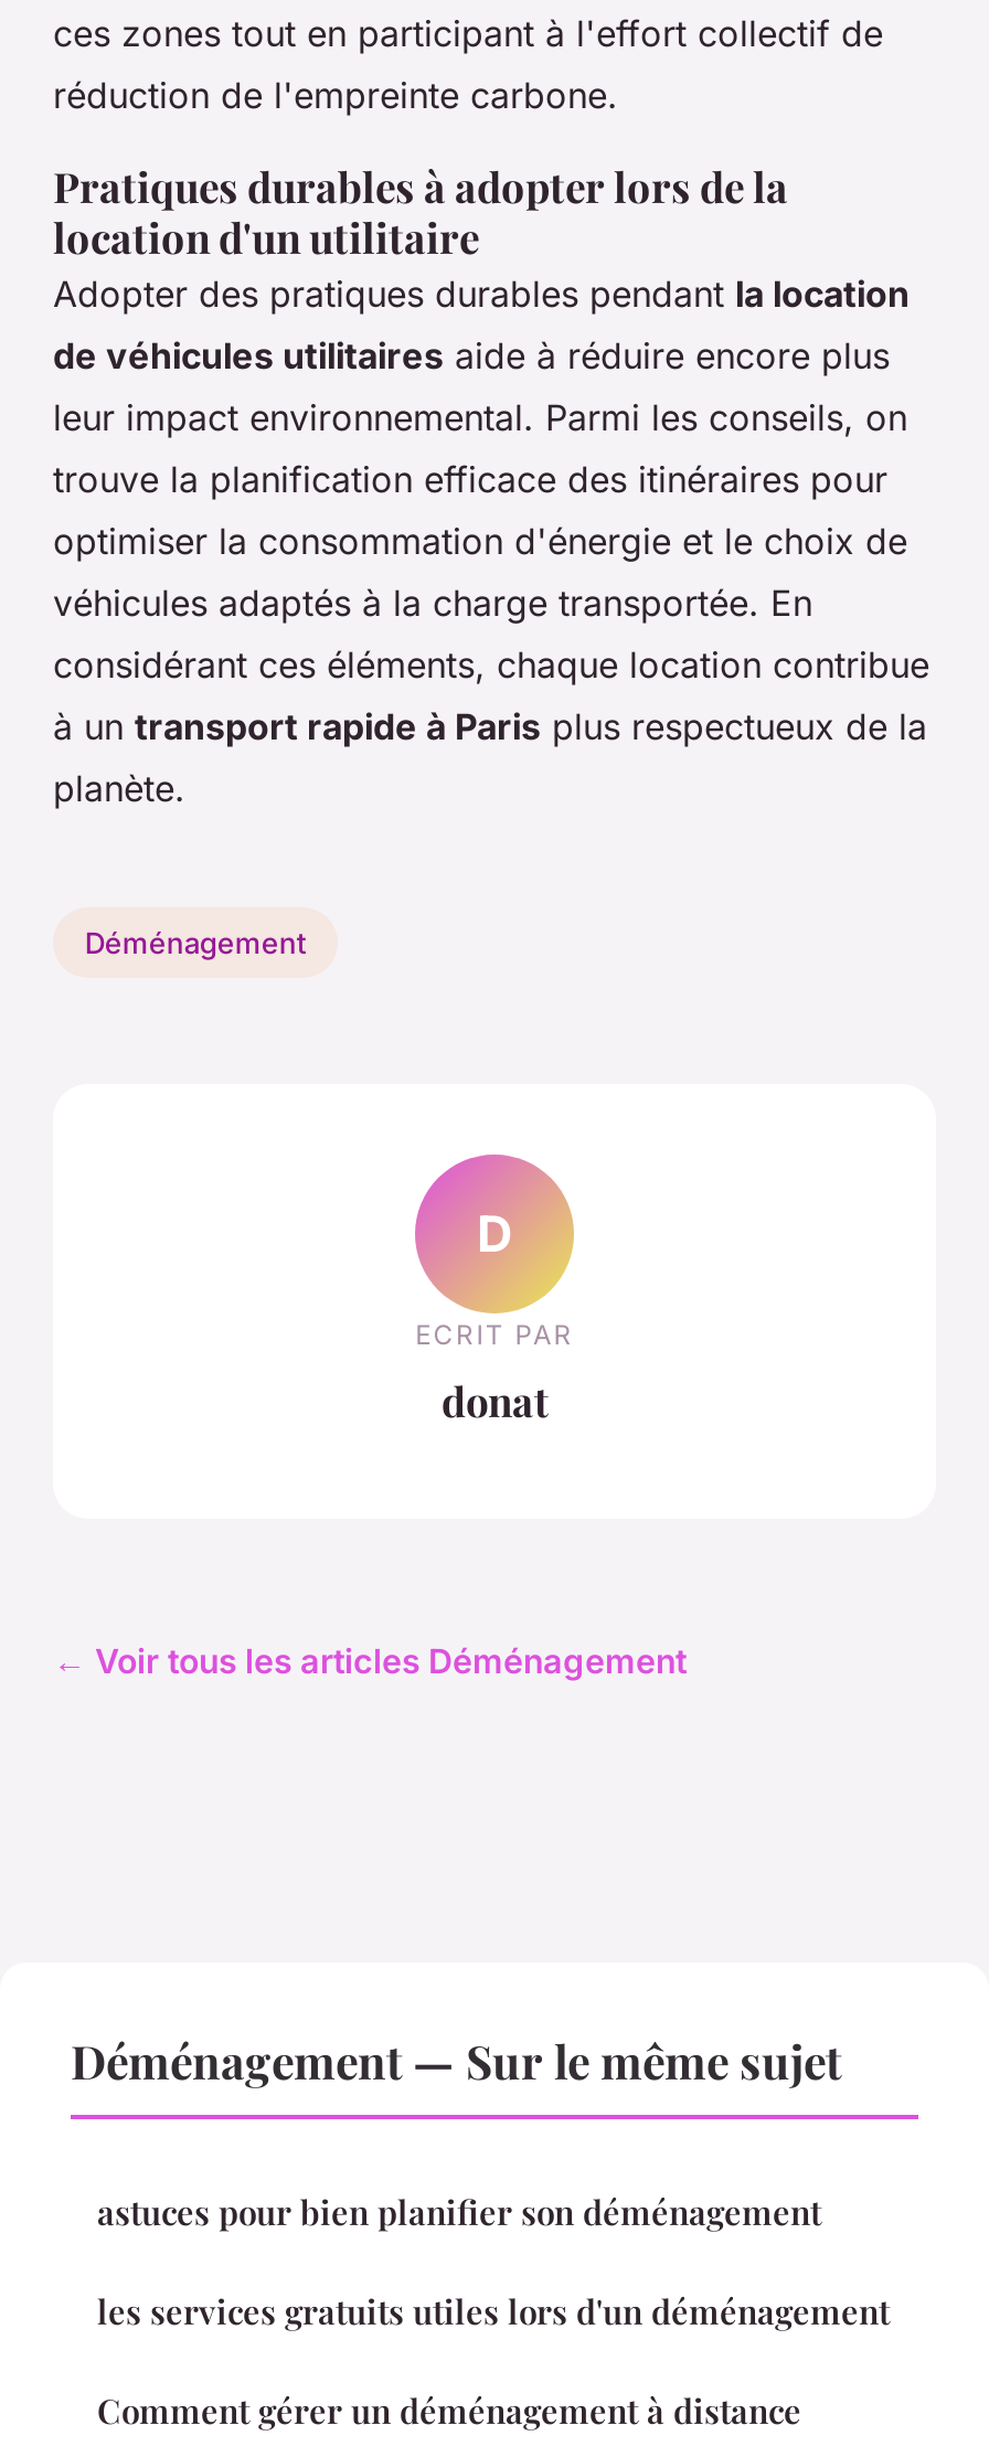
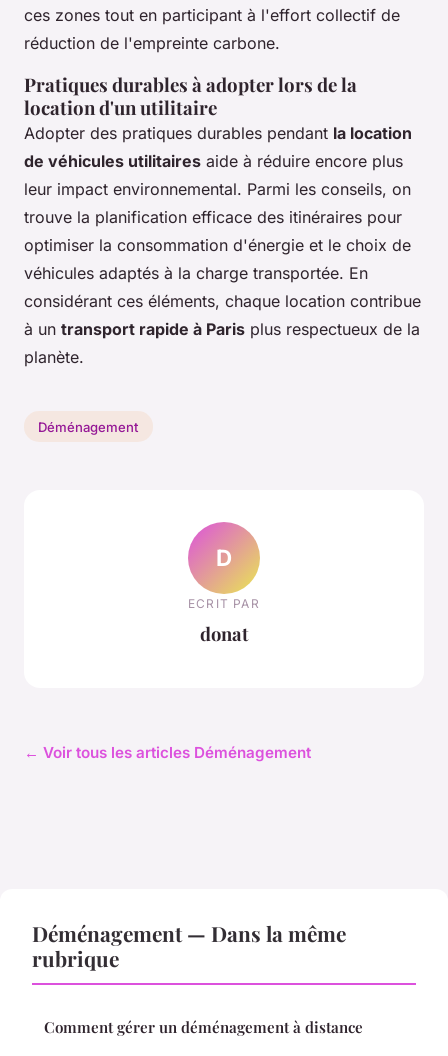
[71,2029,890,2333] Déménagement — Sur le même sujet | astuces pour bien planifier son déménagement | les services gratuits utiles lors d'un déménagement -> [32,919,346,972] Déménagement — Dans la même | rubrique

